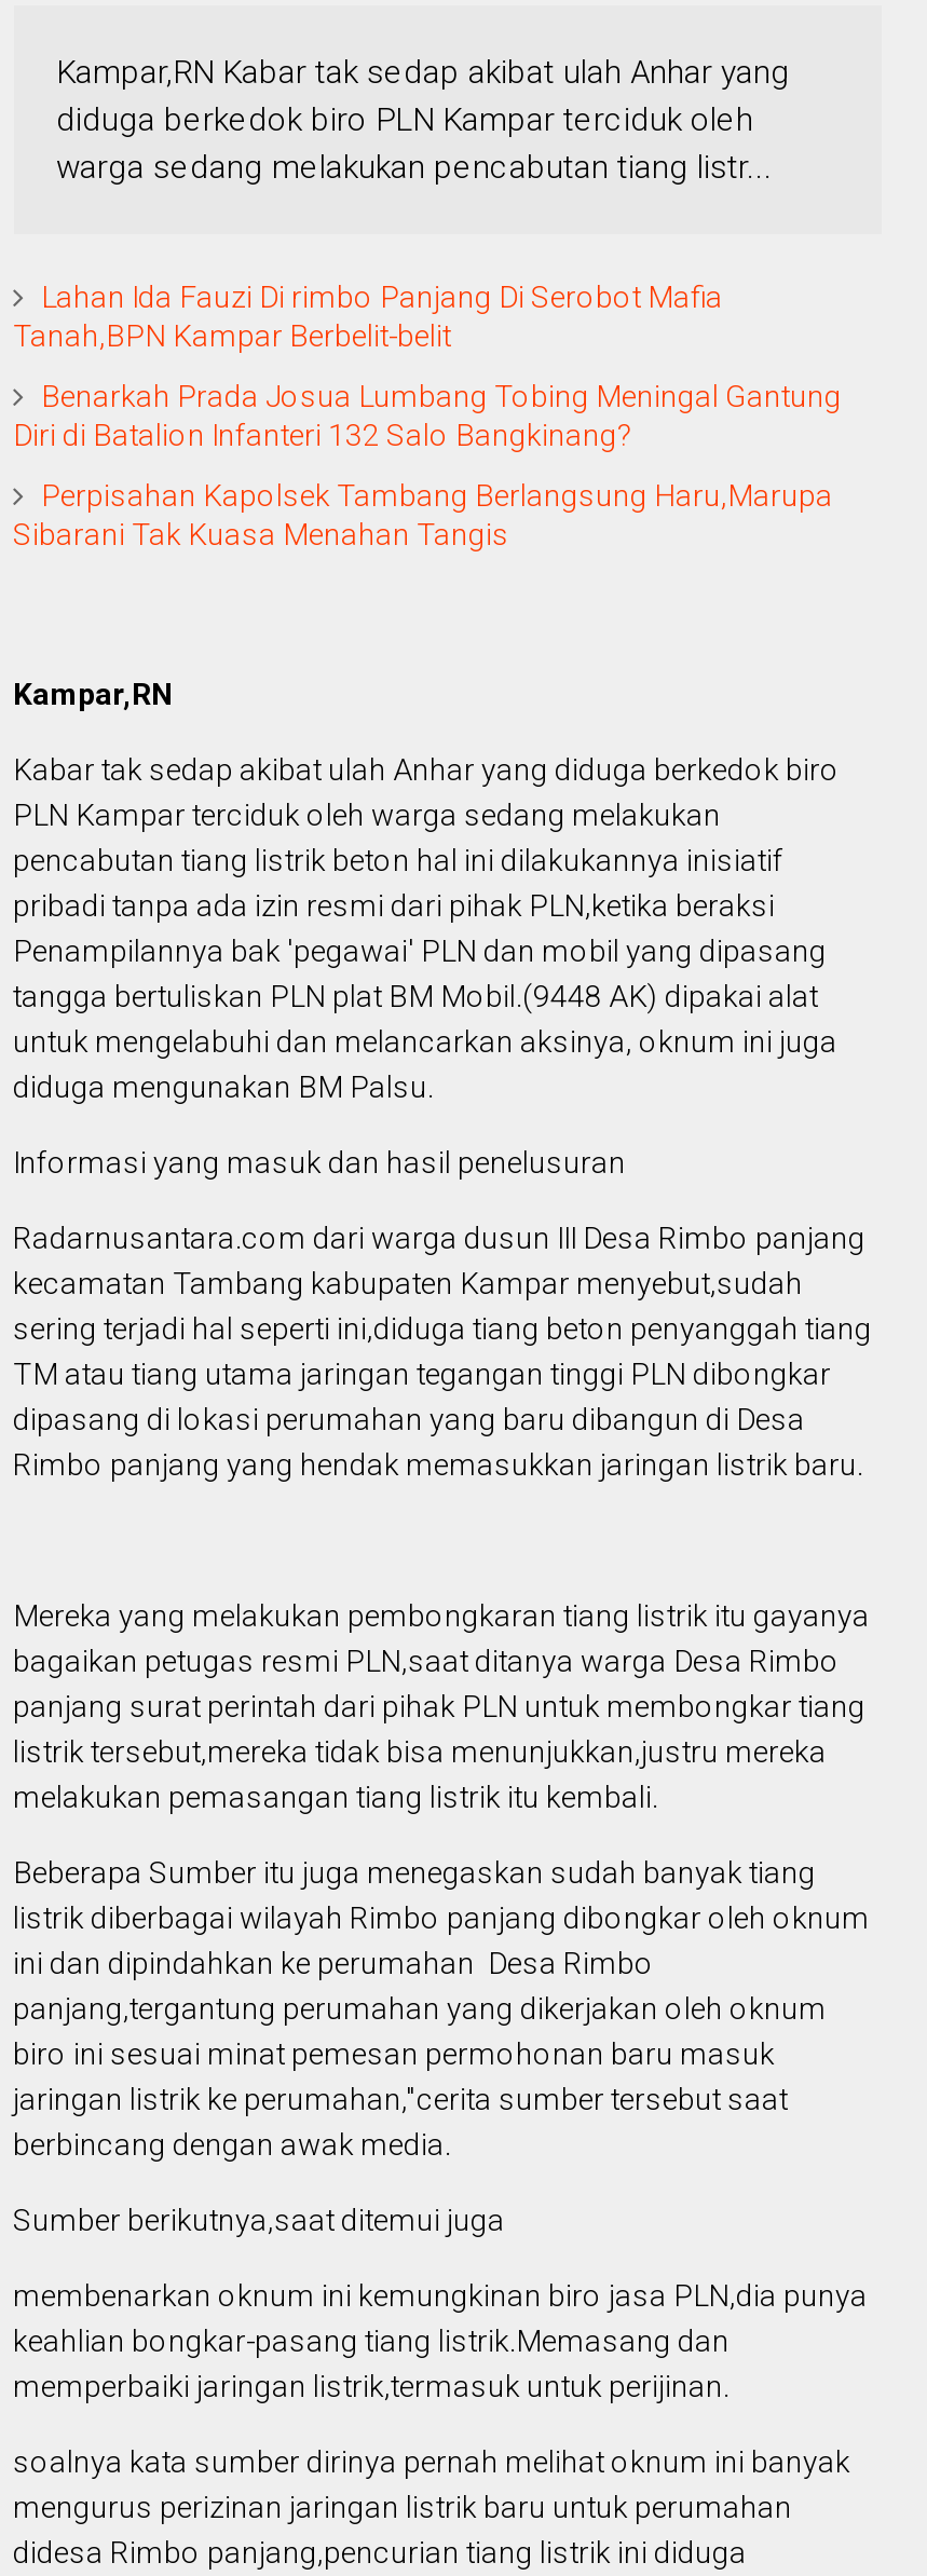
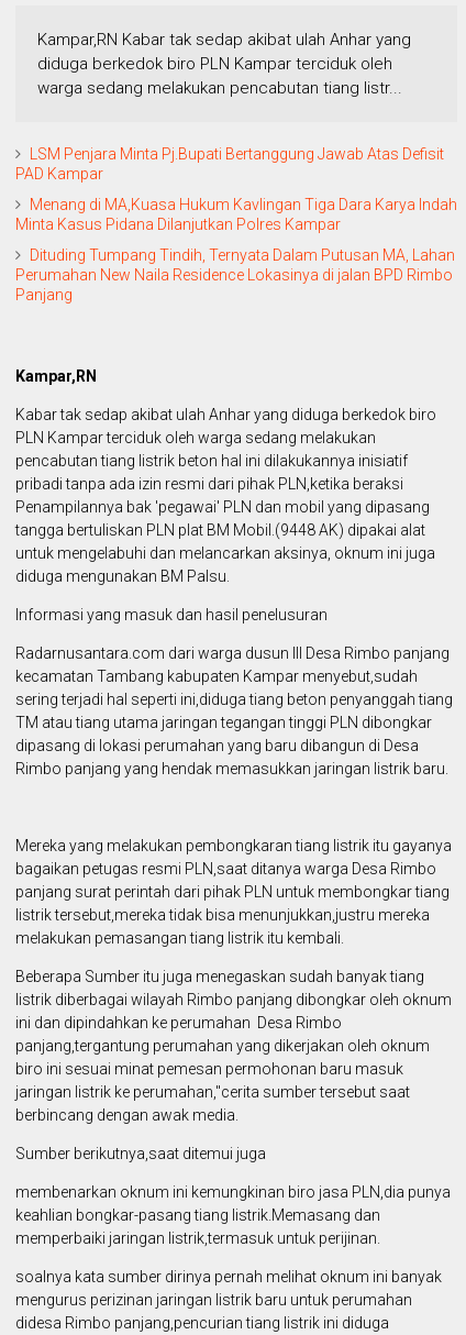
[13,280,723,353] Lahan Ida Fauzi Di rimbo Panjang Di Serobot Mafia | Tanah,BPN Kampar Berbelit-belit -> [15,145,443,183] LSM Penjara Minta Pj.Bupati Bertanggung Jawab Atas Defisit | PAD Kampar
[13,379,842,452] Benarkah Prada Josua Lumbang Tobing Meningal Gantung | Diri di Batalion Infanteri 132 Salo Bangkinang? -> [15,196,457,233] Menang di MA,Kuasa Hukum Kavlingan Tiga Dara Karya Indah | Minta Kasus Pidana Dilanjutkan Polres Kampar
[13,478,833,551] Perpisahan Kapolsek Tambang Berlangsung Haru,Marupa | Sibarani Tak Kuasa Menahan Tangis -> [15,246,454,304] Dituding Tumpang Tindih, Ternyata Dalam Putusan MA, Lahan | Perumahan New Naila Residence Lokasinya di jalan BPD Rimbo | Panjang

